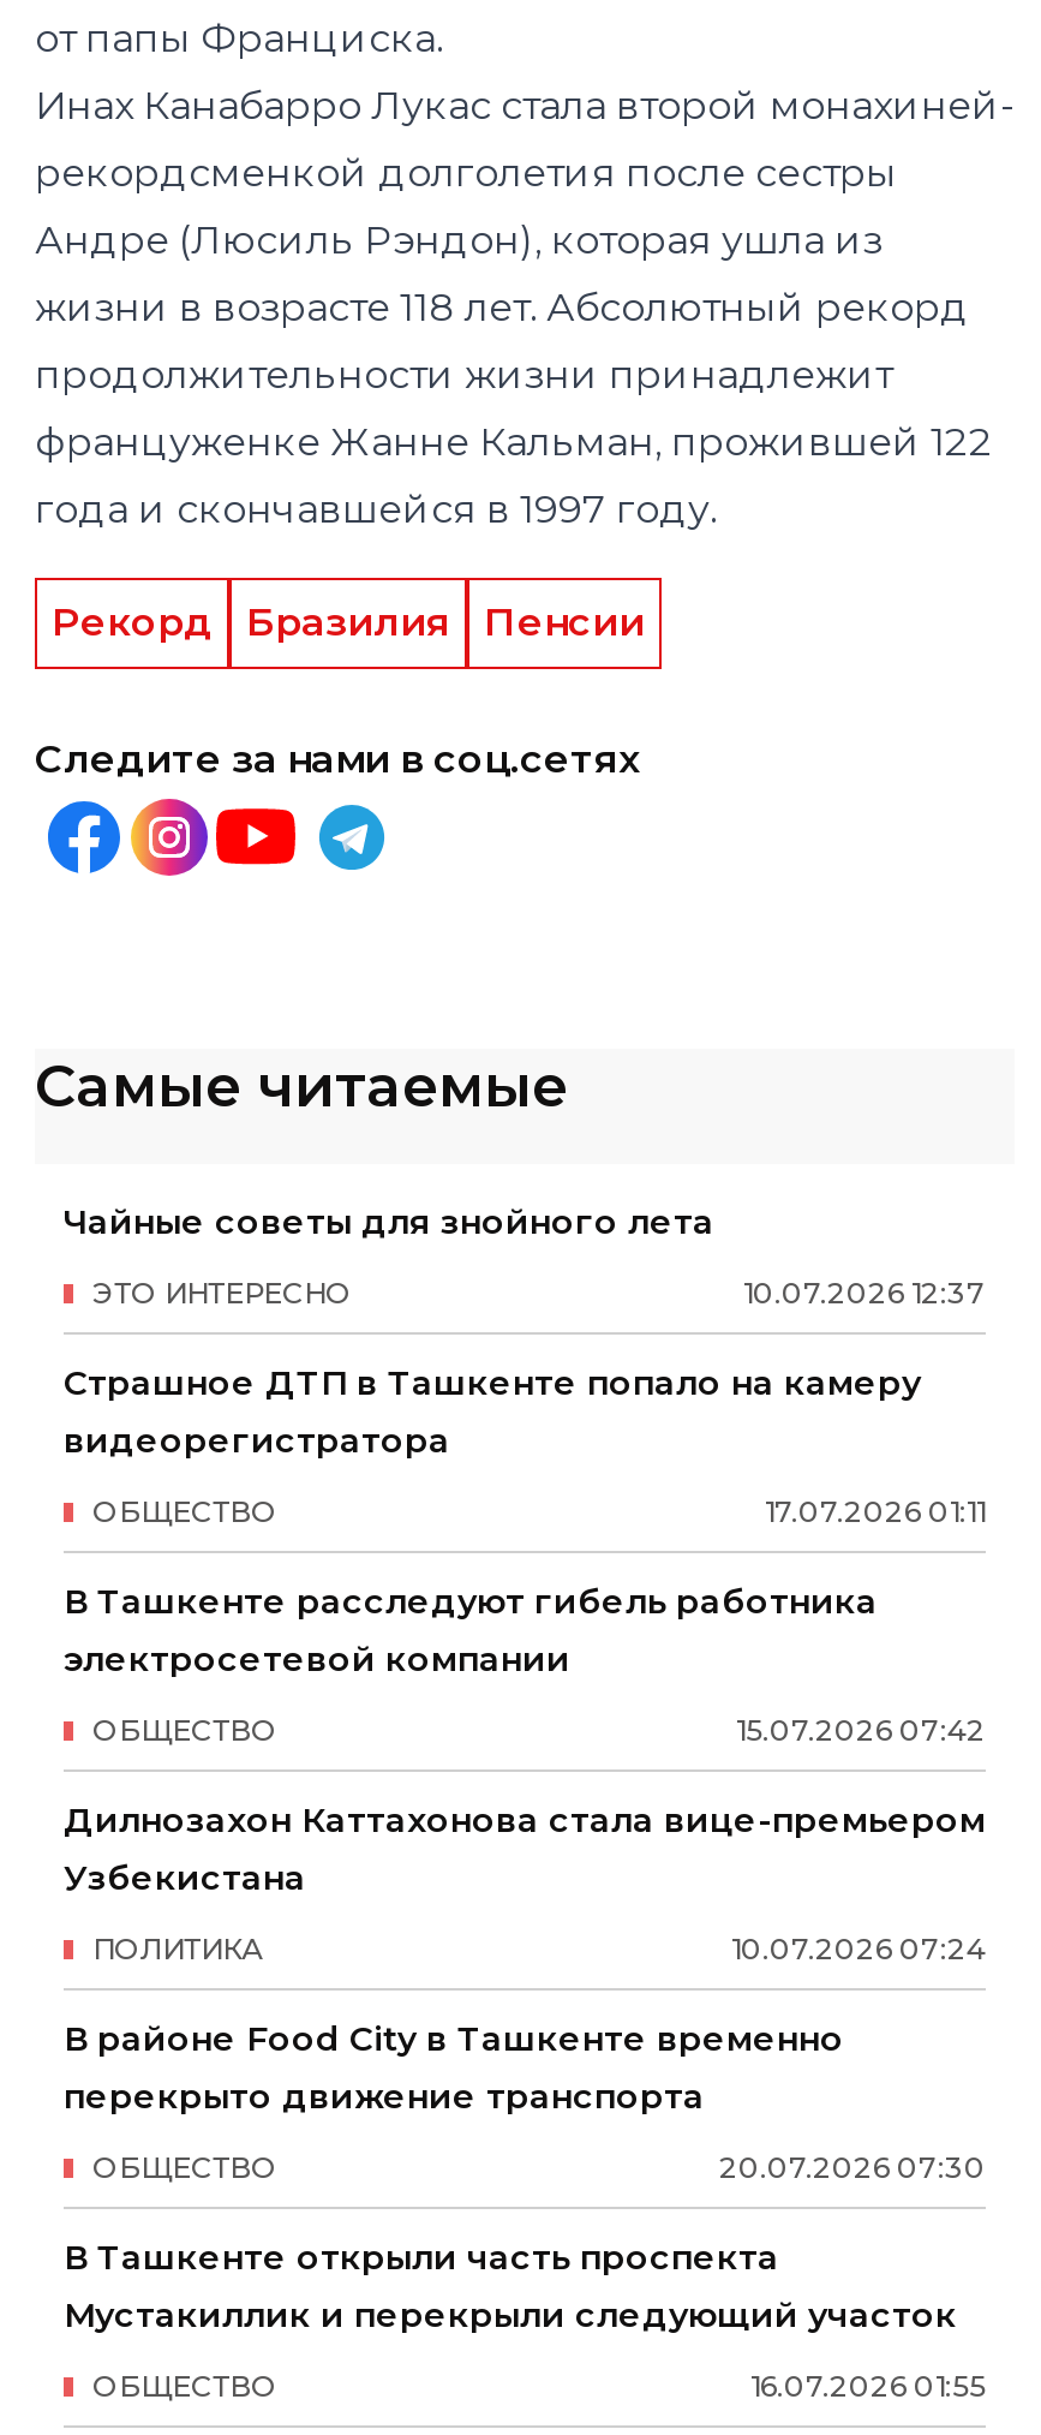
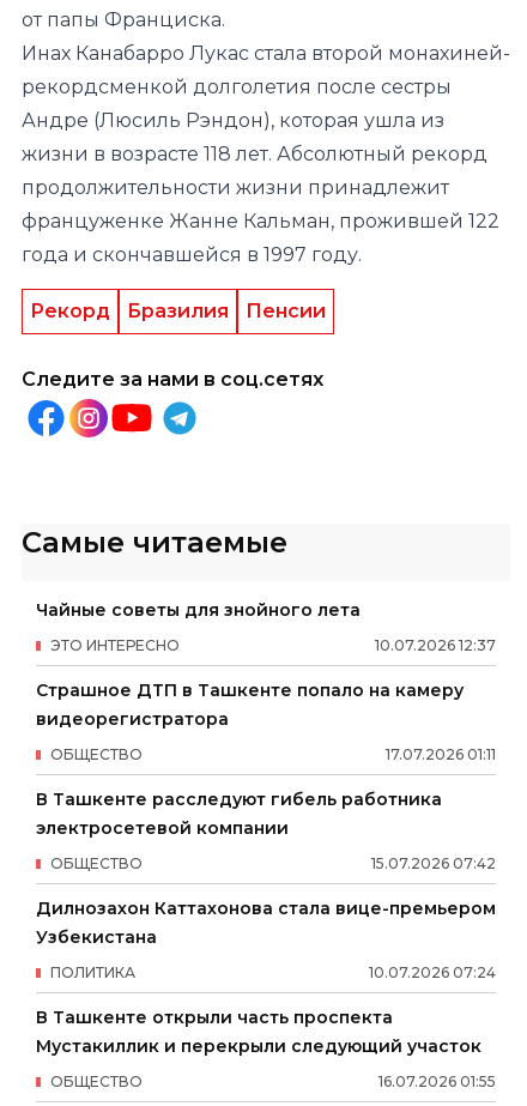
[64,2017,986,2185] В районе Food City в Ташкенте временно | перекрыто движение транспорта | 20.07.2026 07:30 | ОБЩЕСТВО -> none

